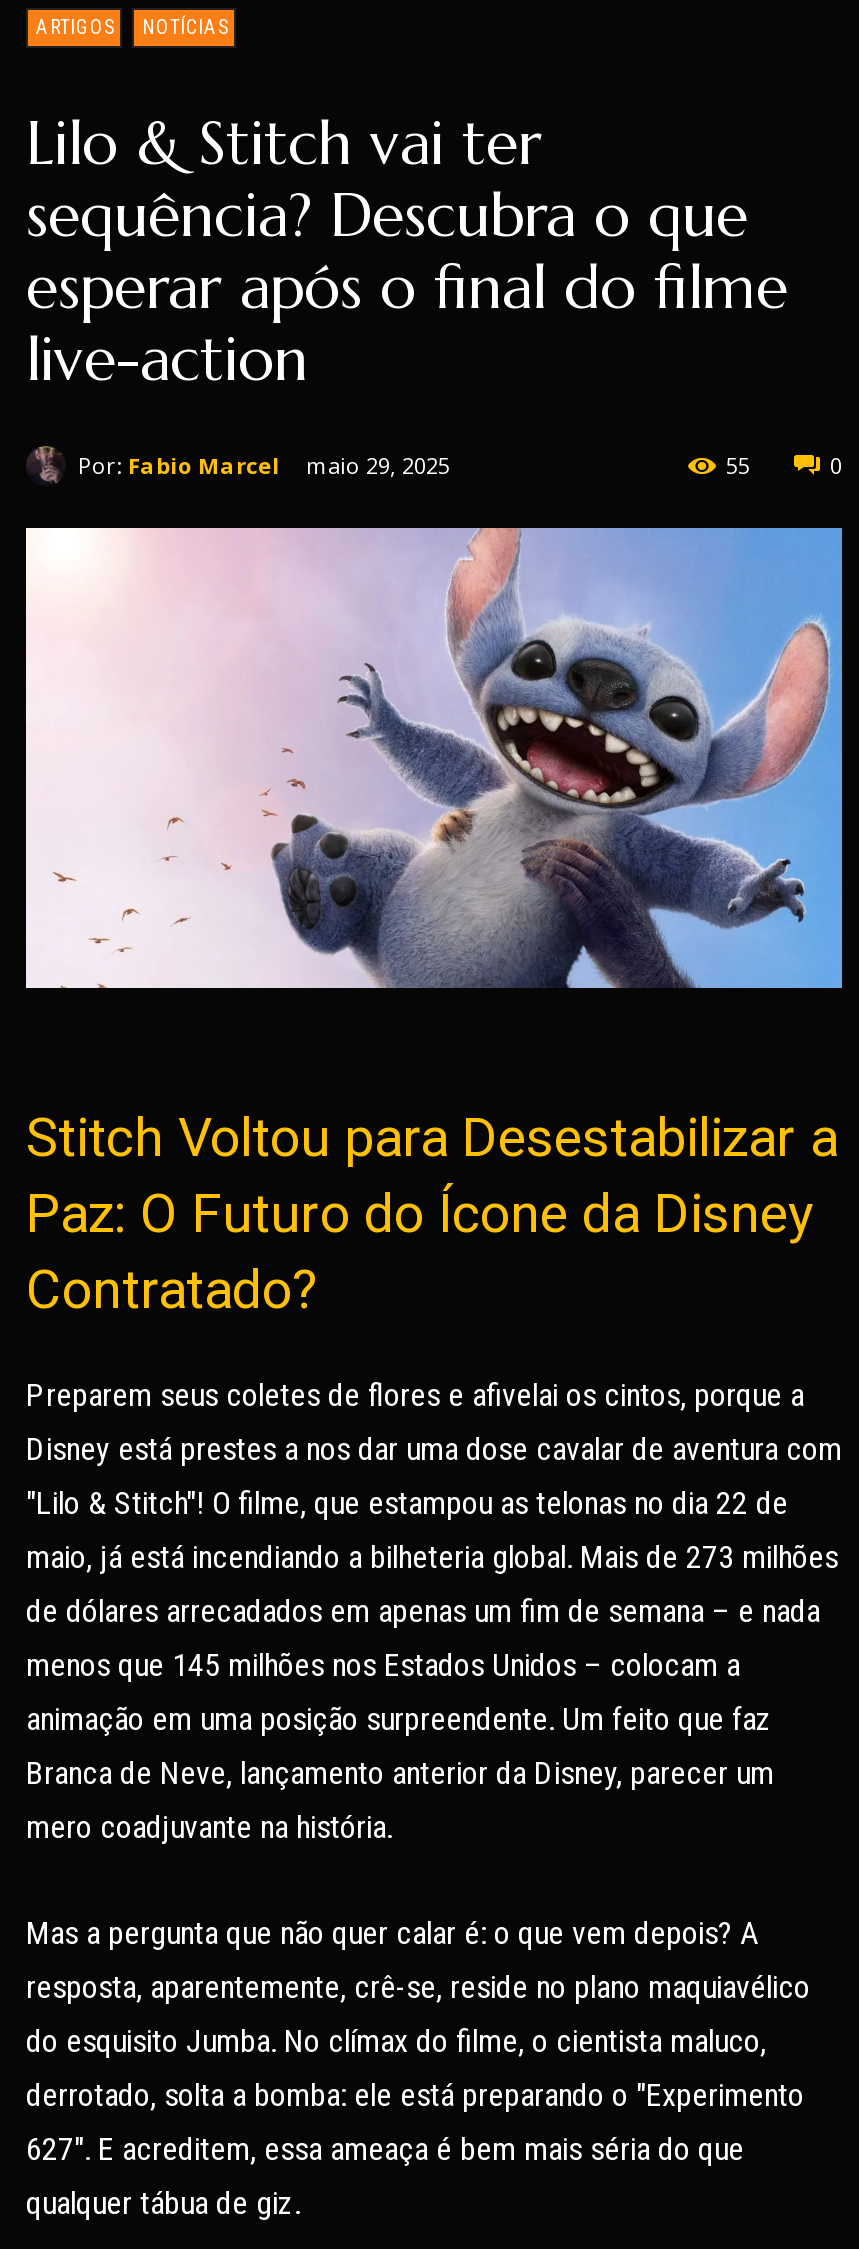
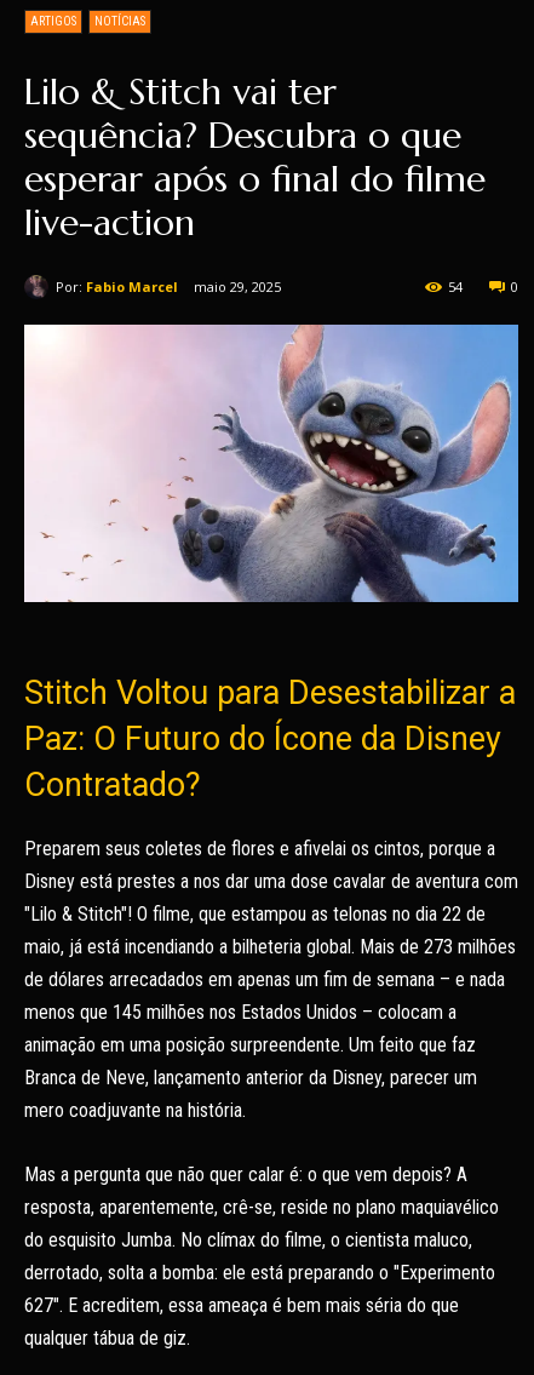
[726,450,750,480] 55 -> [448,278,463,296] 54

